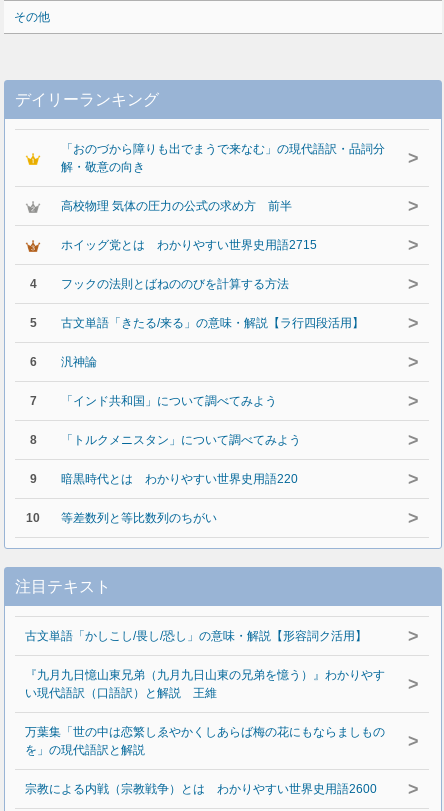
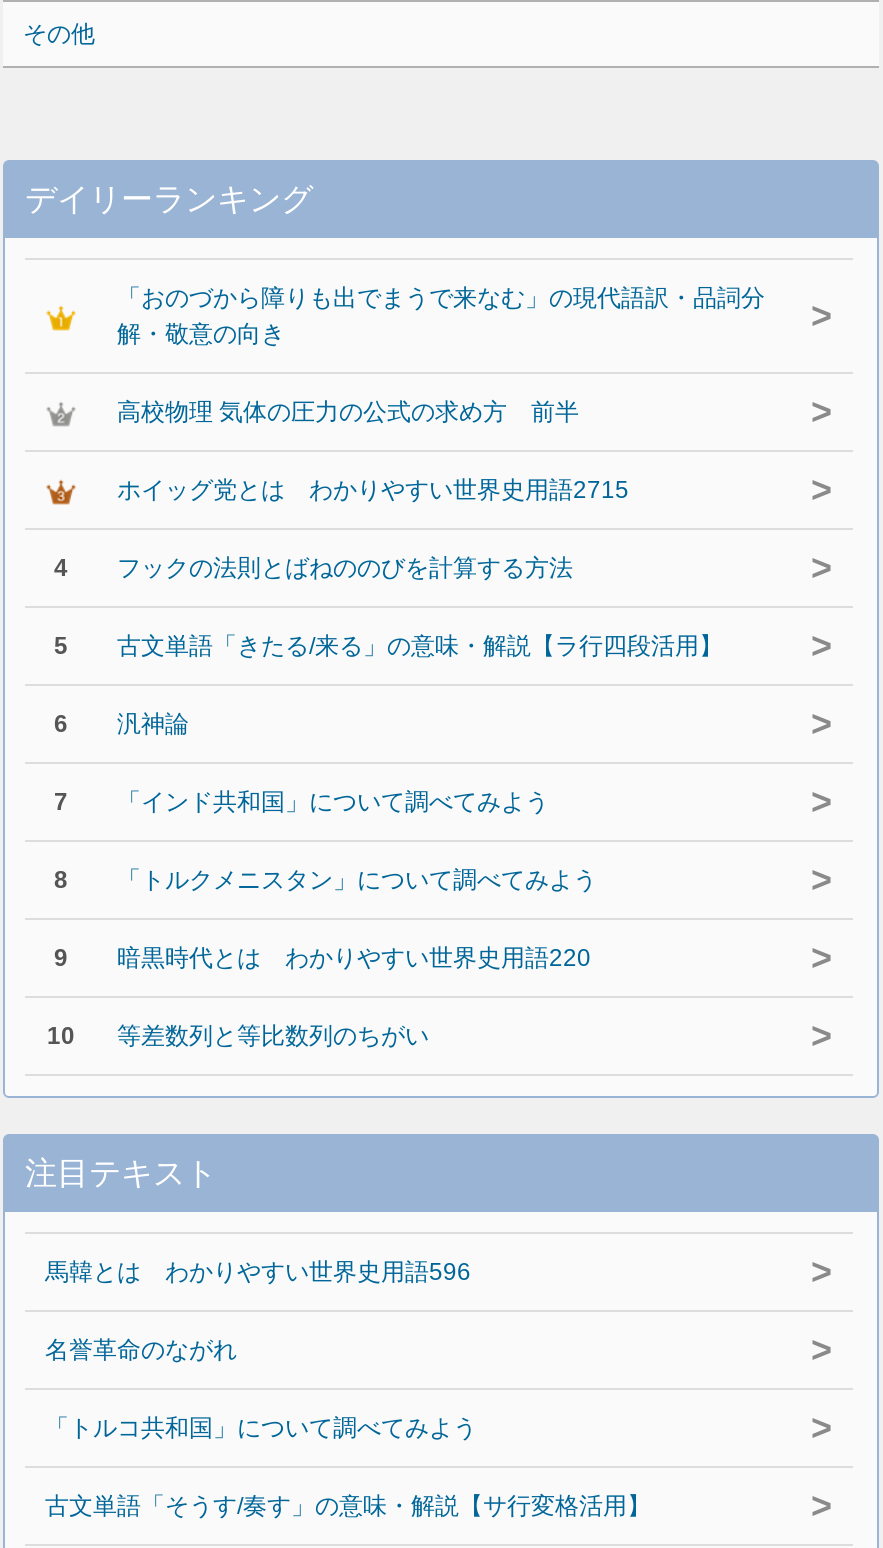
[25,629,367,643] 古文単語「かしこし/畏し/恐し」の意味・解説【形容詞ク活用】 -> [45,1258,471,1286] 馬韓とは わかりやすい世界史用語596
[25,668,385,700] 『九月九日憶山東兄弟（九月九日山東の兄弟を憶う）』わかりやす | い現代語訳（口語訳）と解説 王維 -> [45,1336,237,1364] 名誉革命のながれ
[25,725,385,757] 万葉集「世の中は恋繁しゑやかくしあらば梅の花にもならましもの | を」の現代語訳と解説 -> [45,1414,477,1442] 「トルコ共和国」について調べてみよう
[25,782,377,796] 宗教による内戦（宗教戦争）とは わかりやすい世界史用語2600 -> [45,1492,651,1520] 古文単語「そうす/奏す」の意味・解説【サ行変格活用】

